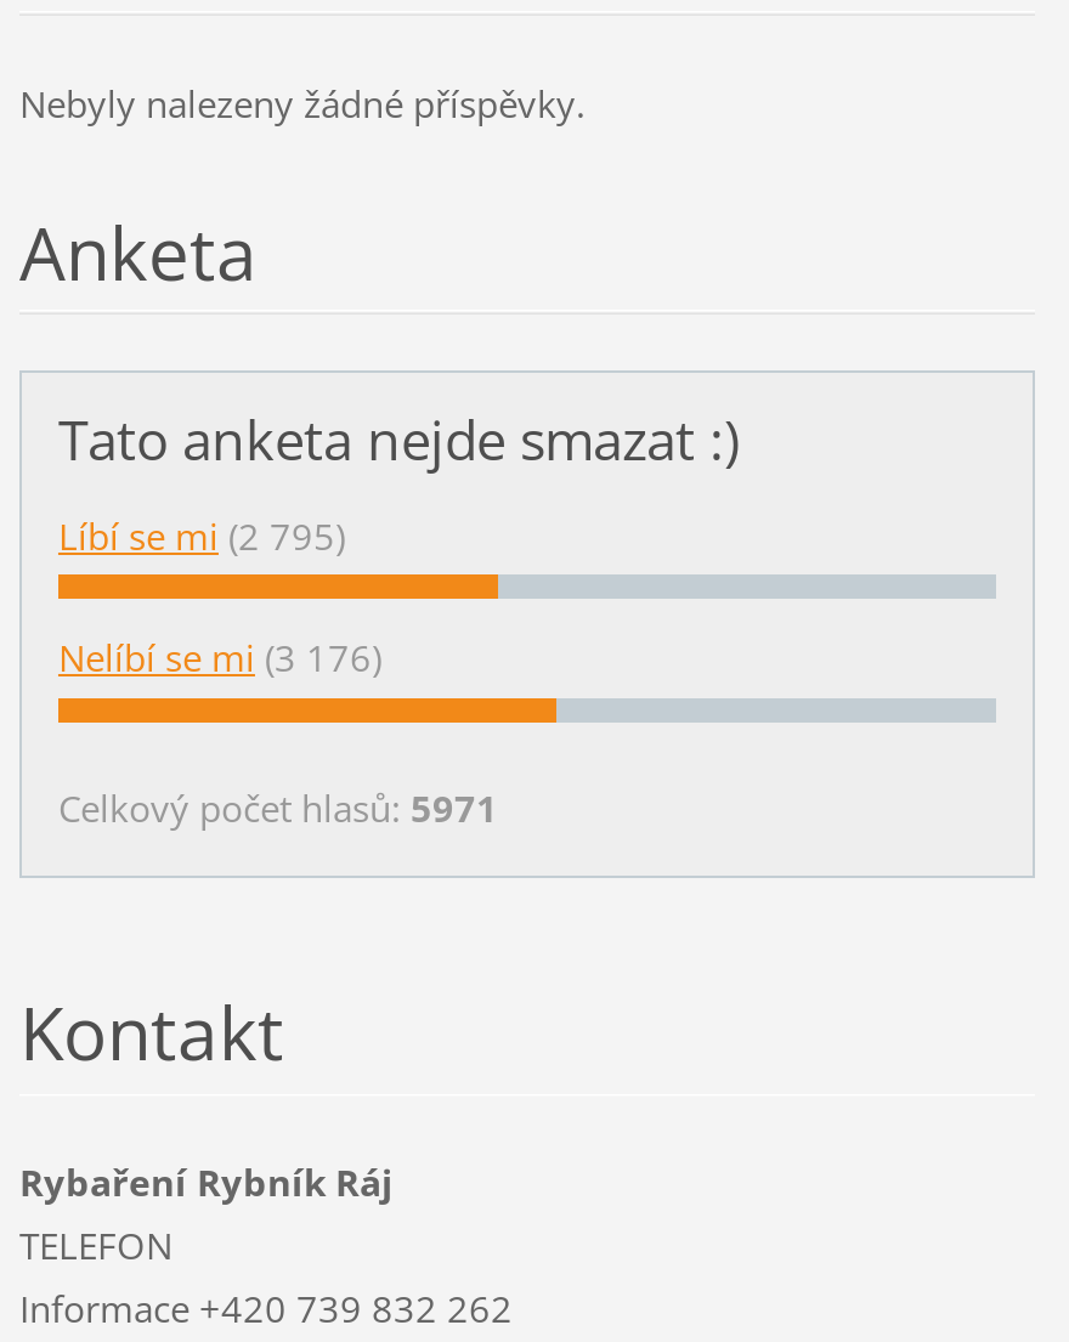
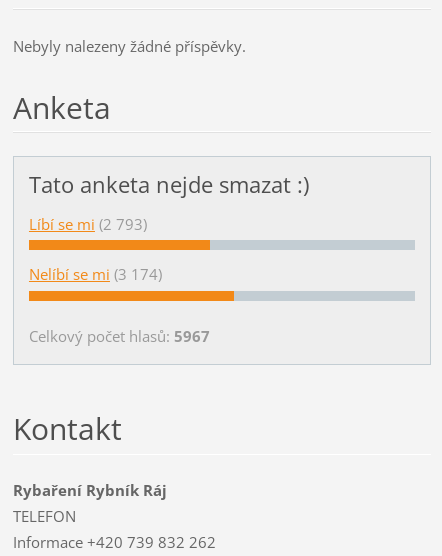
[58,511,345,559] Líbí se mi (2 795) -> [29,214,147,234] Líbí se mi (2 793)
[58,633,381,682] Nelíbí se mi (3 176) -> [29,264,162,284] Nelíbí se mi (3 174)
[58,784,498,832] Celkový počet hlasů: 5971 -> [29,326,210,346] Celkový počet hlasů: 5967

